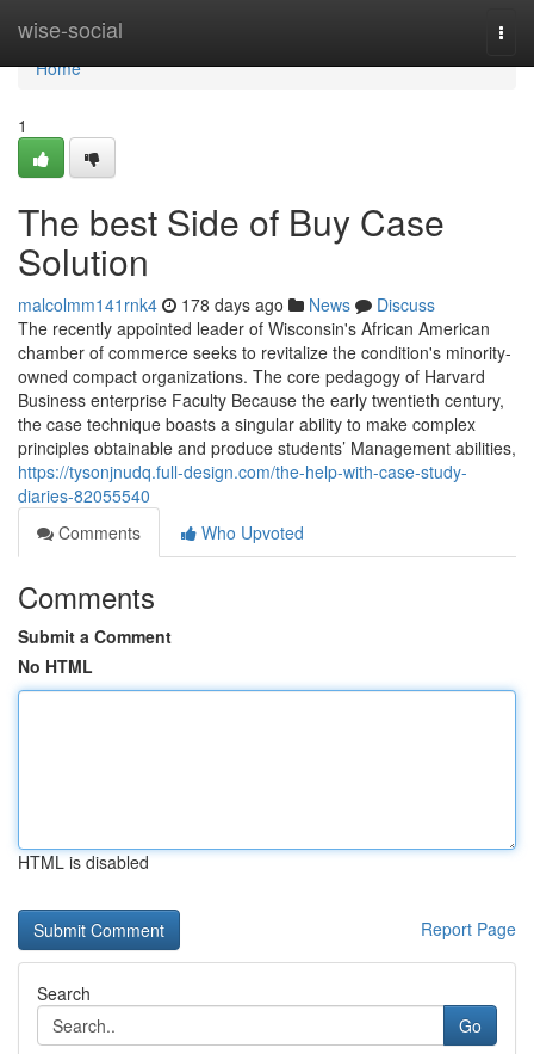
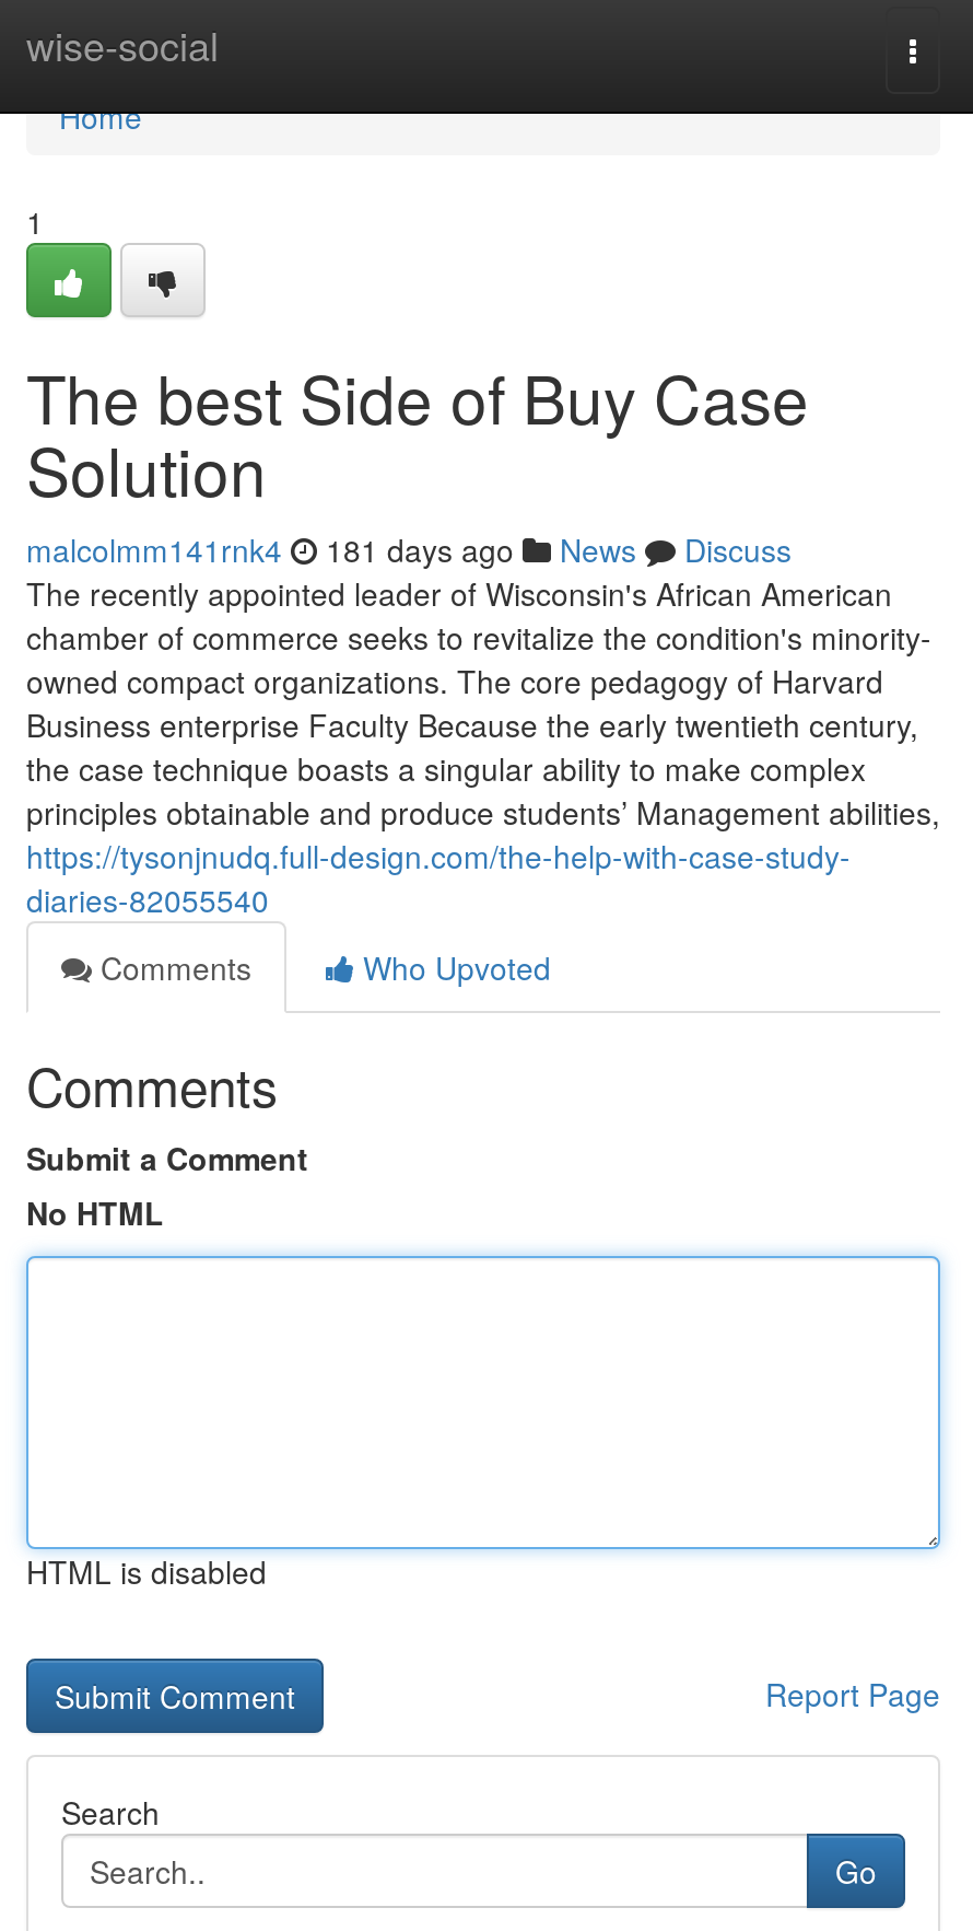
[18,292,435,316] malcolmm141rnk4 178 days ago News Discuss -> [26,527,792,571] malcolmm141rnk4 181 days ago News Discuss

